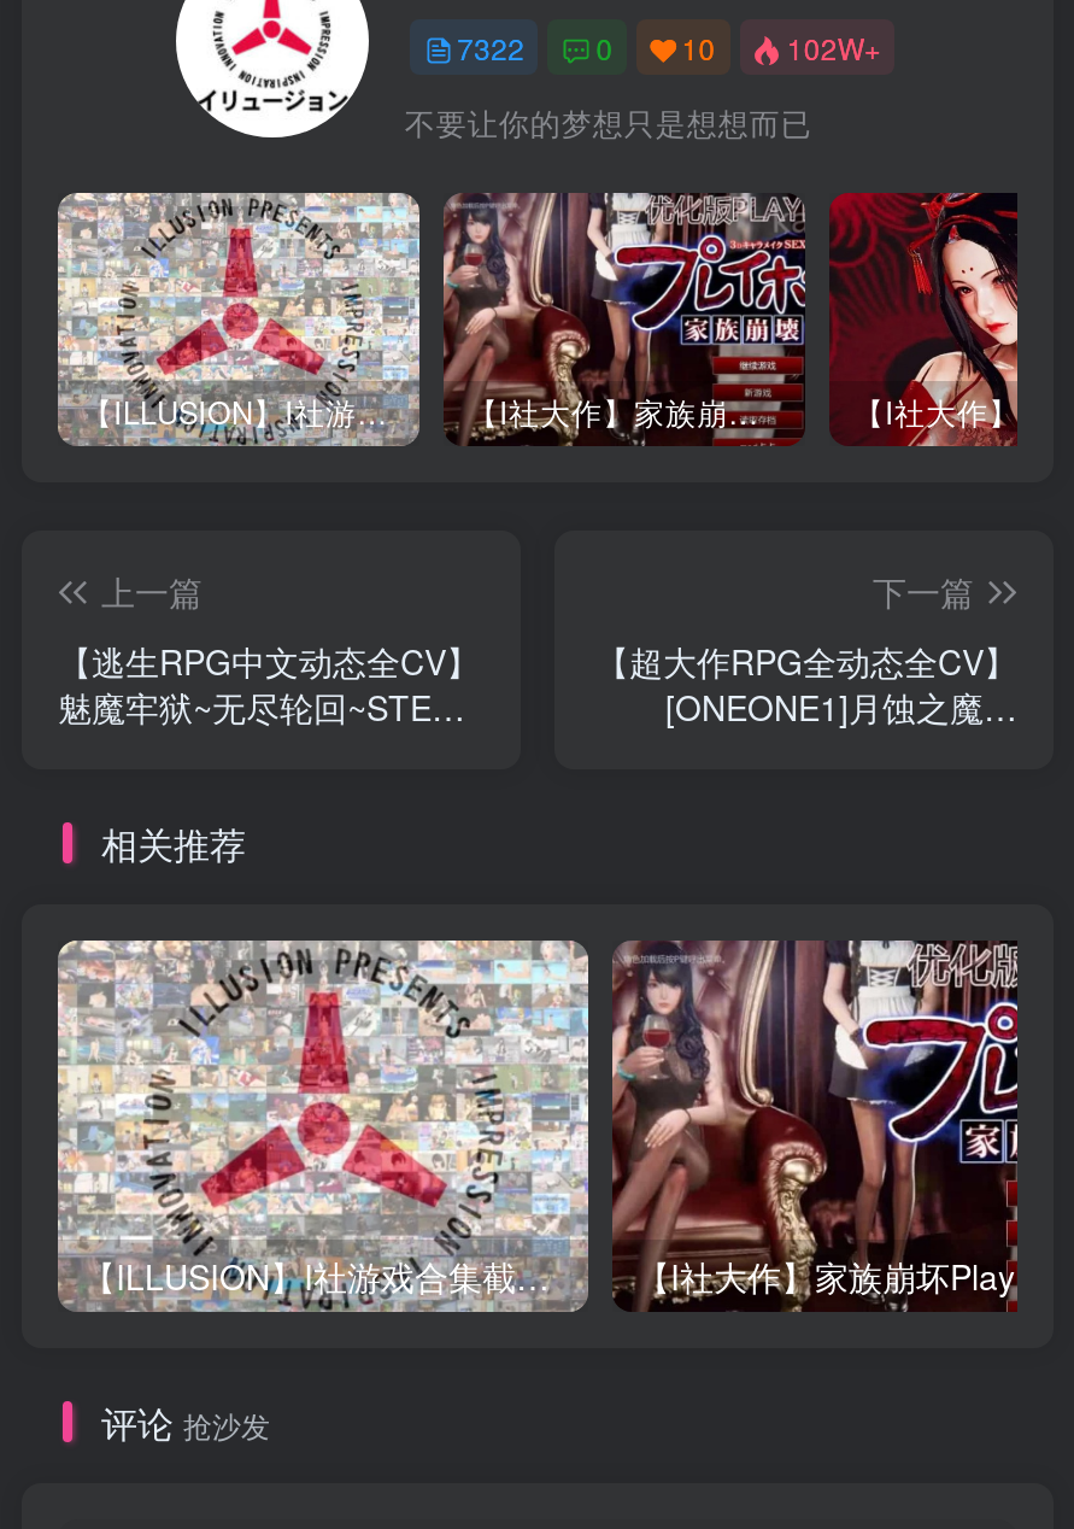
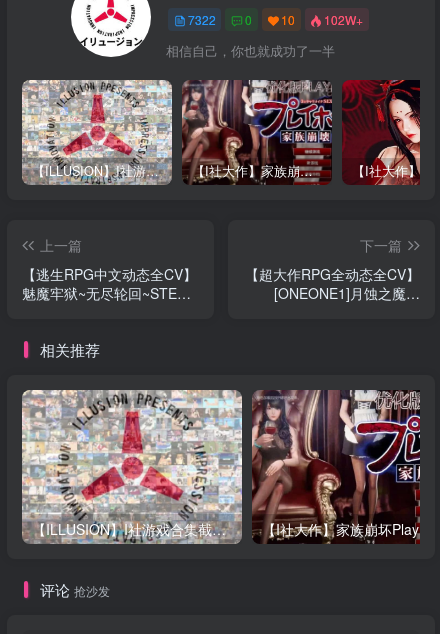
[405,101,812,144] 不要让你的梦想只是想想而已 -> [166,42,335,60] 相信自己，你也就成功了一半

